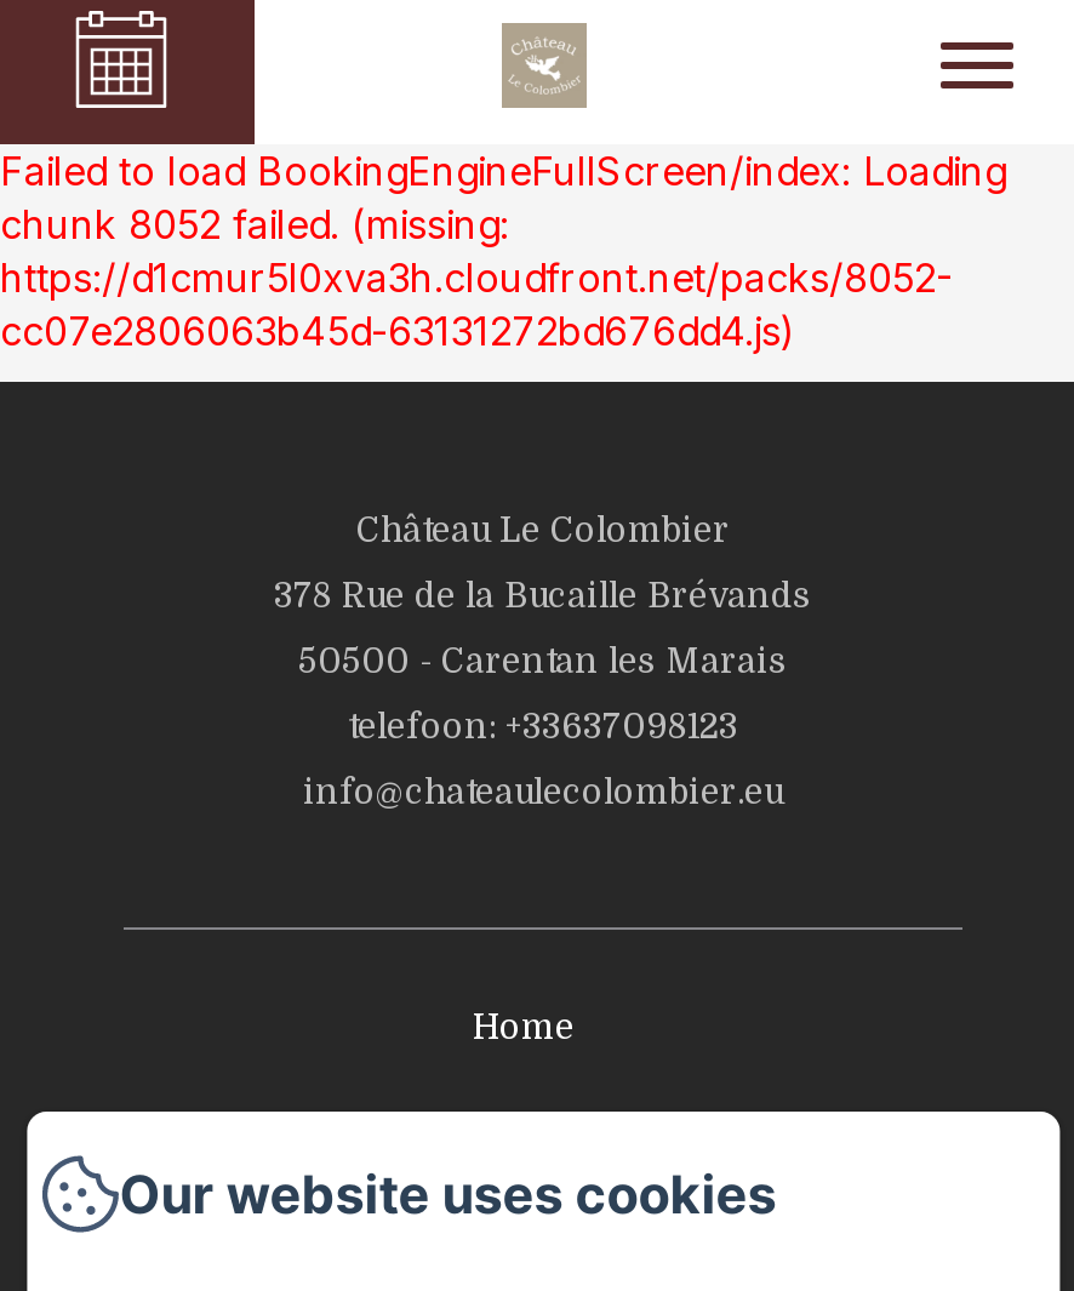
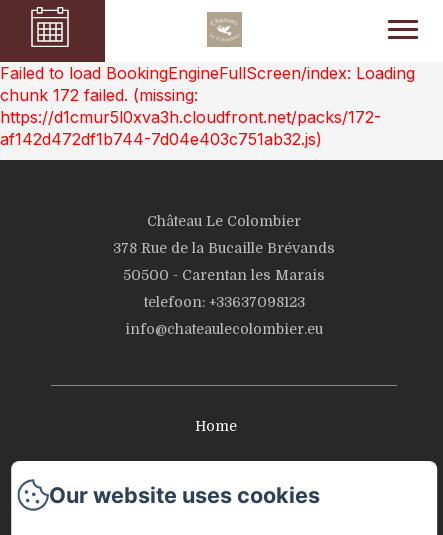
[0,200,953,355] chunk 8052 failed. (missing: | https://d1cmur5l0xva3h.cloudfront.net/packs/8052- | cc07e2806063b45d-63131272bd676dd4.js) -> [0,85,381,149] chunk 172 failed. (missing: | https://d1cmur5l0xva3h.cloudfront.net/packs/172- | af142d472df1b744-7d04e403c751ab32.js)

